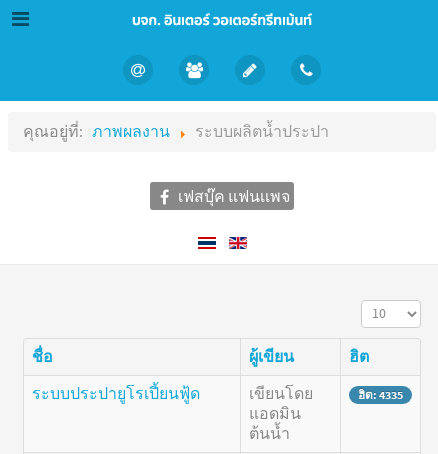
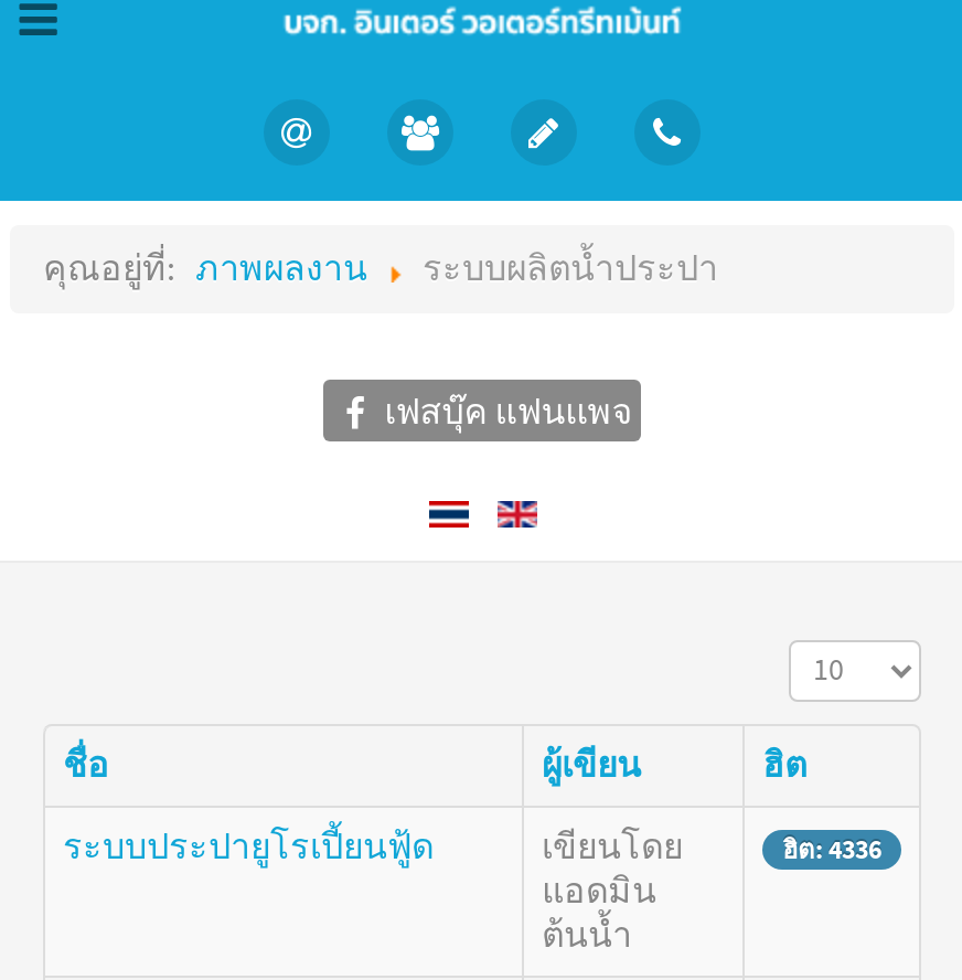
[358,388,403,402] ฮิต: 4335 -> [782,835,881,866] ฮิต: 4336

